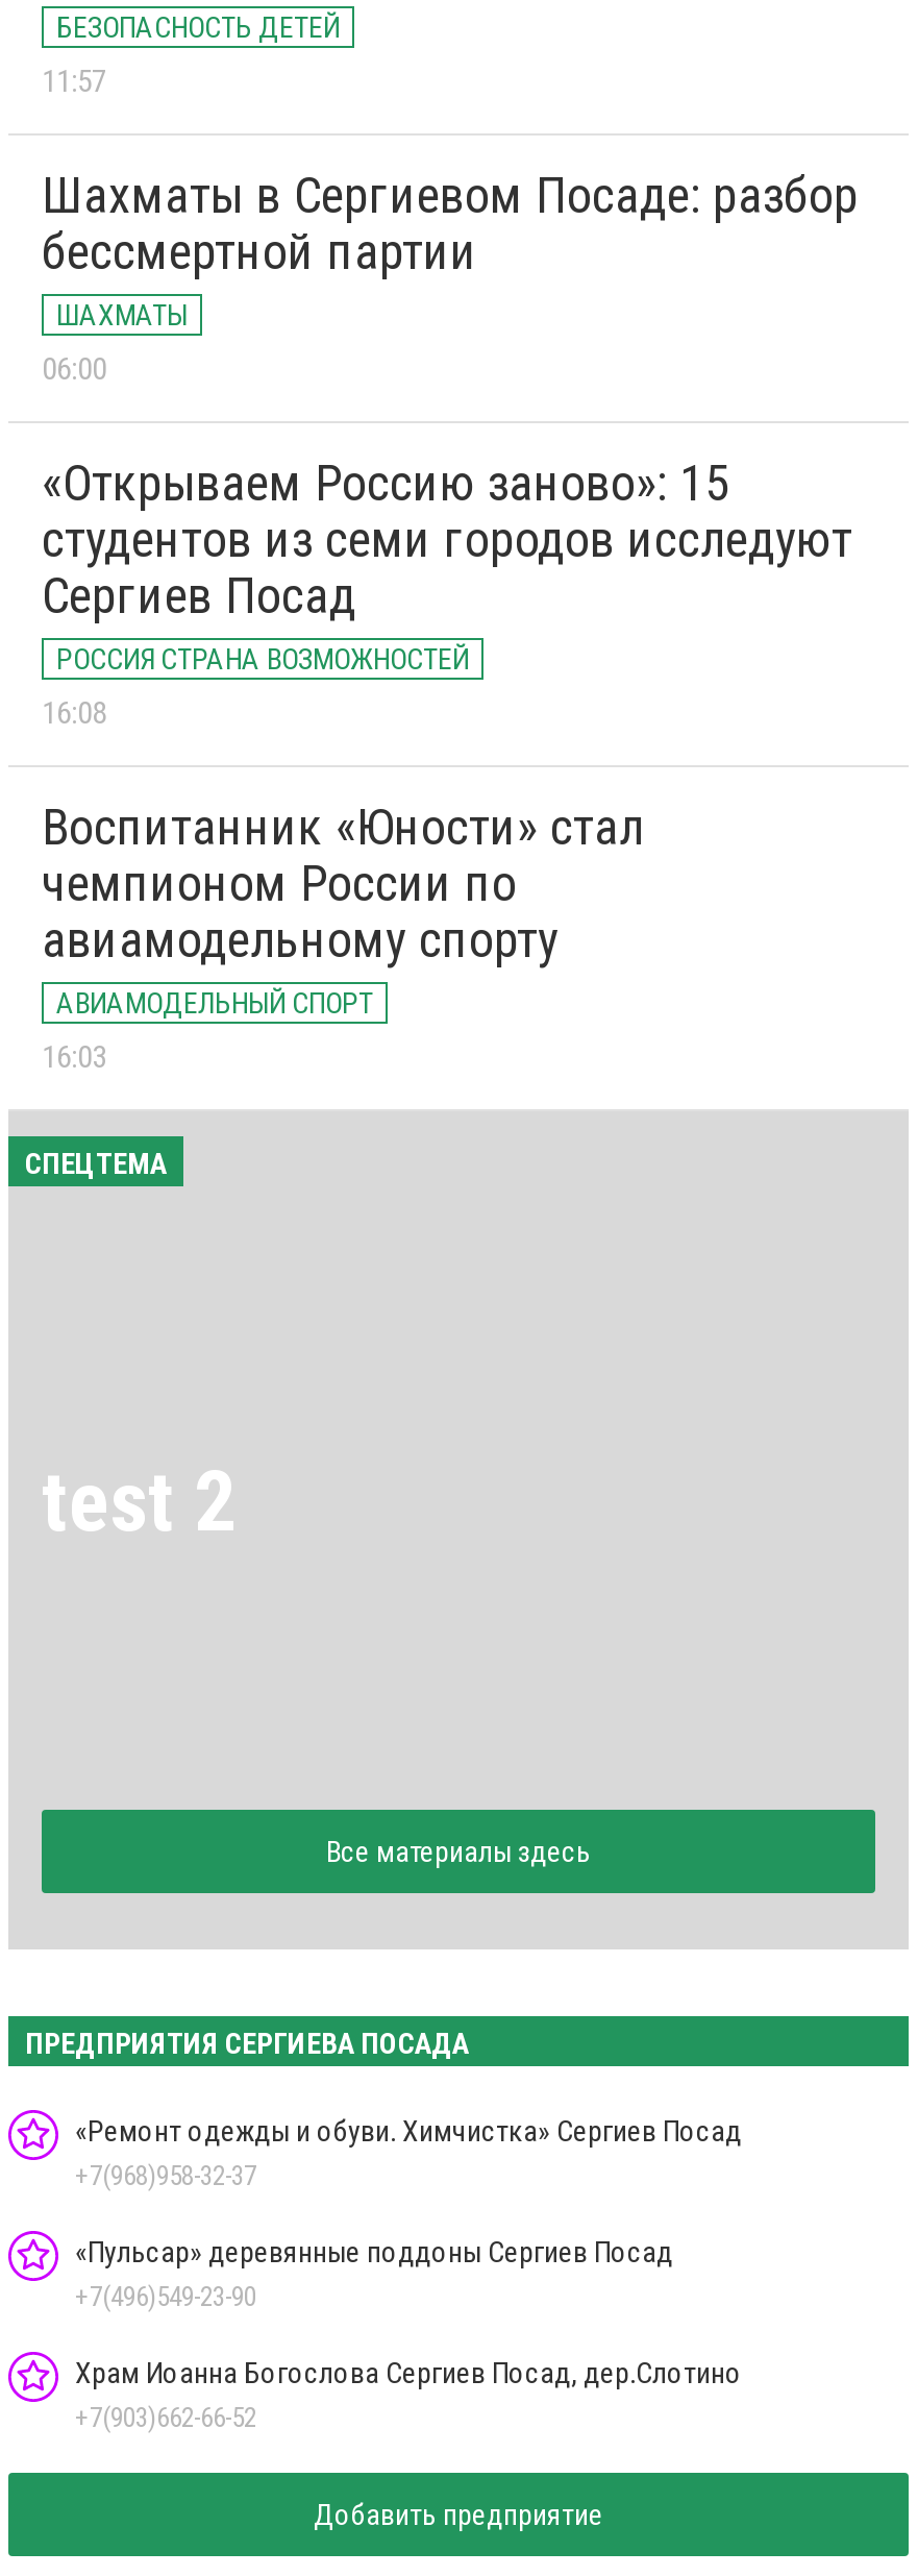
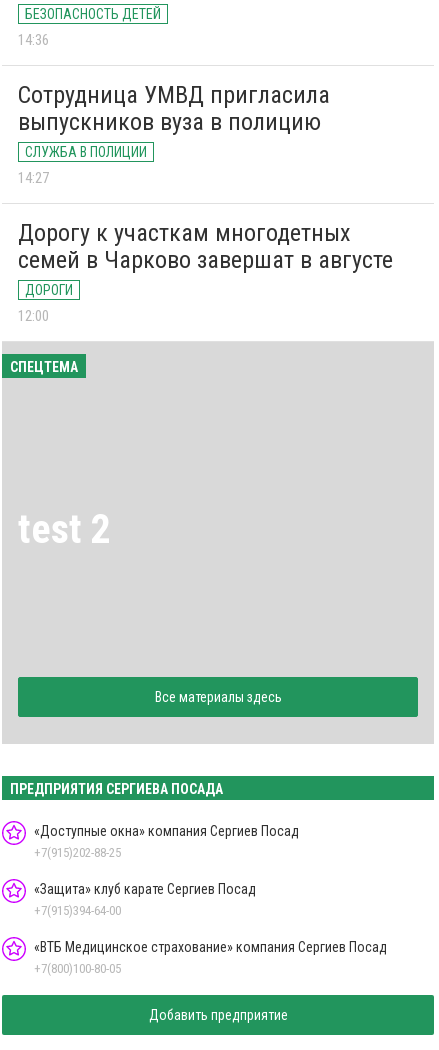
[42,63,859,1077] 11:57 | Шахматы в Сергиевом Посаде: разбор | бессмертной партии | ШАХМАТЫ | 06:00 | «Открываем Россию заново»: 15 | студентов из семи городов исследуют | Сергиев Посад | РОССИЯ СТРАНА ВОЗМОЖНОСТЕЙ | 16:08 | Воспитанник «Юности» стал | чемпионом России по | авиамодельному спорту | АВИАМОДЕЛЬНЫЙ СПОРТ | 16:03 -> [18,31,393,325] 14:36 | Сотрудница УМВД пригласила | выпускников вуза в полицию | СЛУЖБА В ПОЛИЦИИ | 14:27 | Дорогу к участкам многодетных | семей в Чарково завершат в августе | ДОРОГИ | 12:00
[75,2114,742,2192] «Ремонт одежды и обуви. Химчистка» Сергиев Посад | +7(968)958-32-37 -> [34,823,299,860] «Доступные окна» компания Сергиев Посад | +7(915)202-88-25
[75,2235,673,2312] «Пульсар» деревянные поддоны Сергиев Посад | +7(496)549-23-90 -> [34,881,256,918] «Защита» клуб карате Сергиев Посад | +7(915)394-64-00
[75,2356,742,2433] Храм Иоанна Богослова Сергиев Посад, дер.Слотино | +7(903)662-66-52 -> [34,939,387,976] «ВТБ Медицинское страхование» компания Сергиев Посад | +7(800)100-80-05

